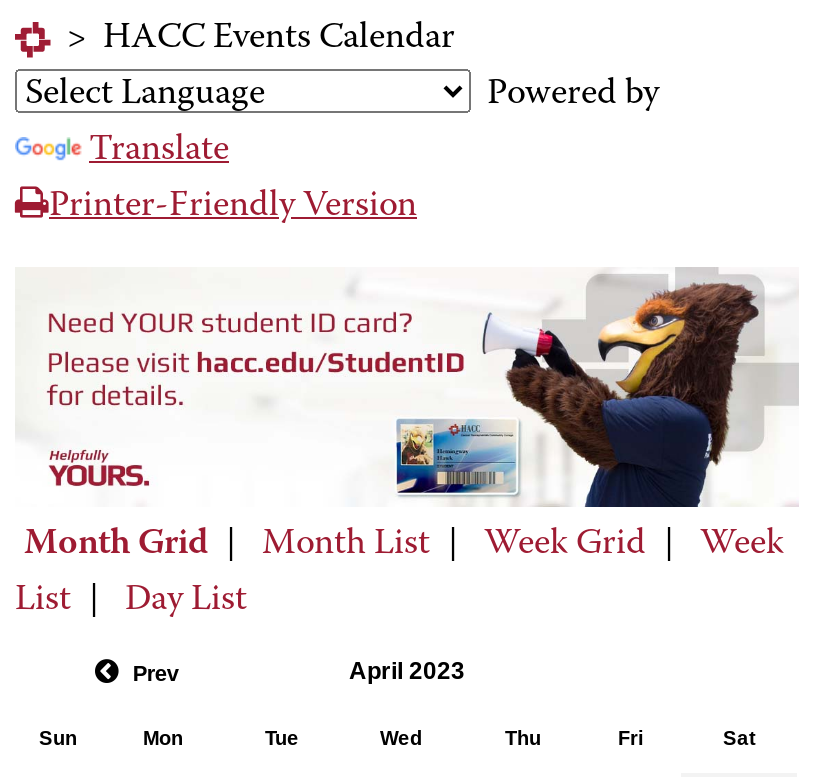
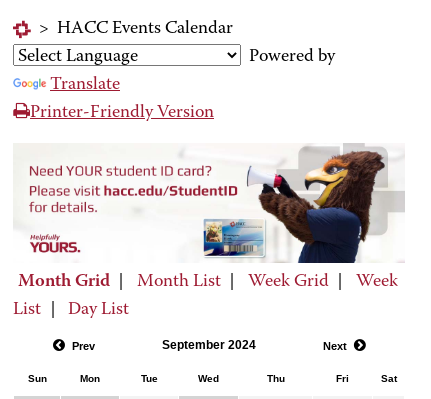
[349,658,465,686] April 2023 -> [162,338,347,352] September 2024 | Next

